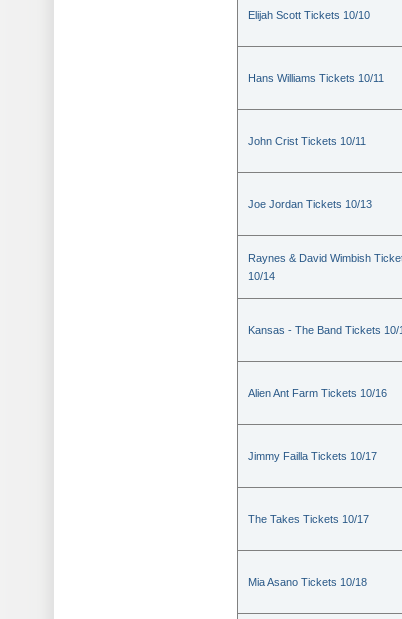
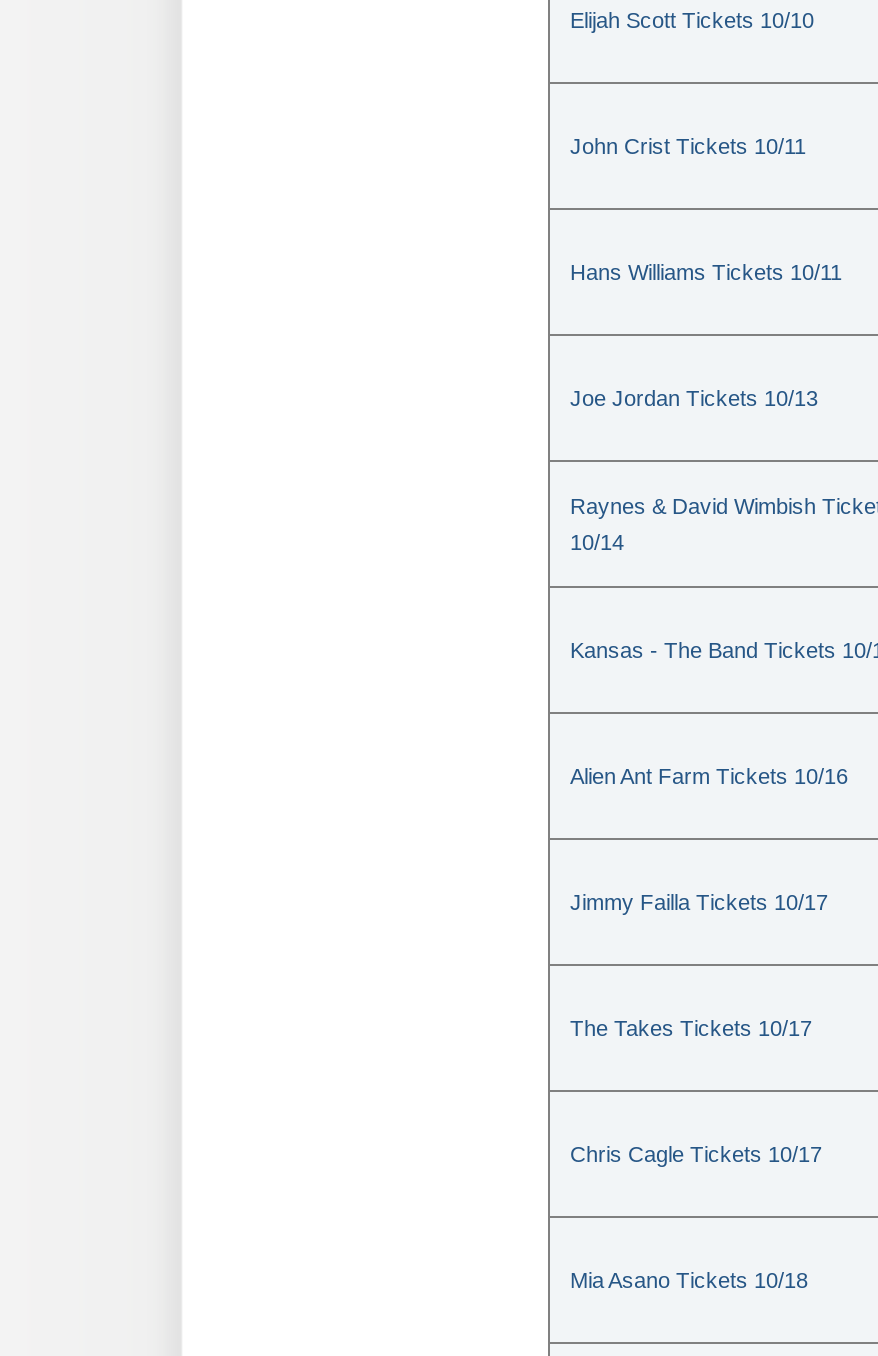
moved [248,135,366,147] -> [570,134,806,158]: John Crist Tickets 10/11
none -> [570,1142,822,1166] Chris Cagle Tickets 10/17

